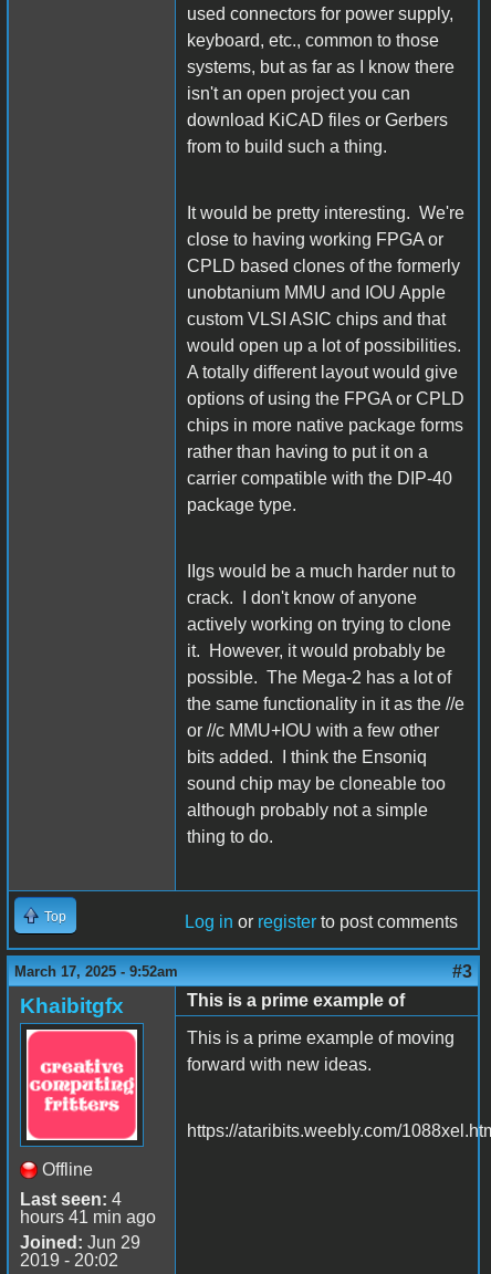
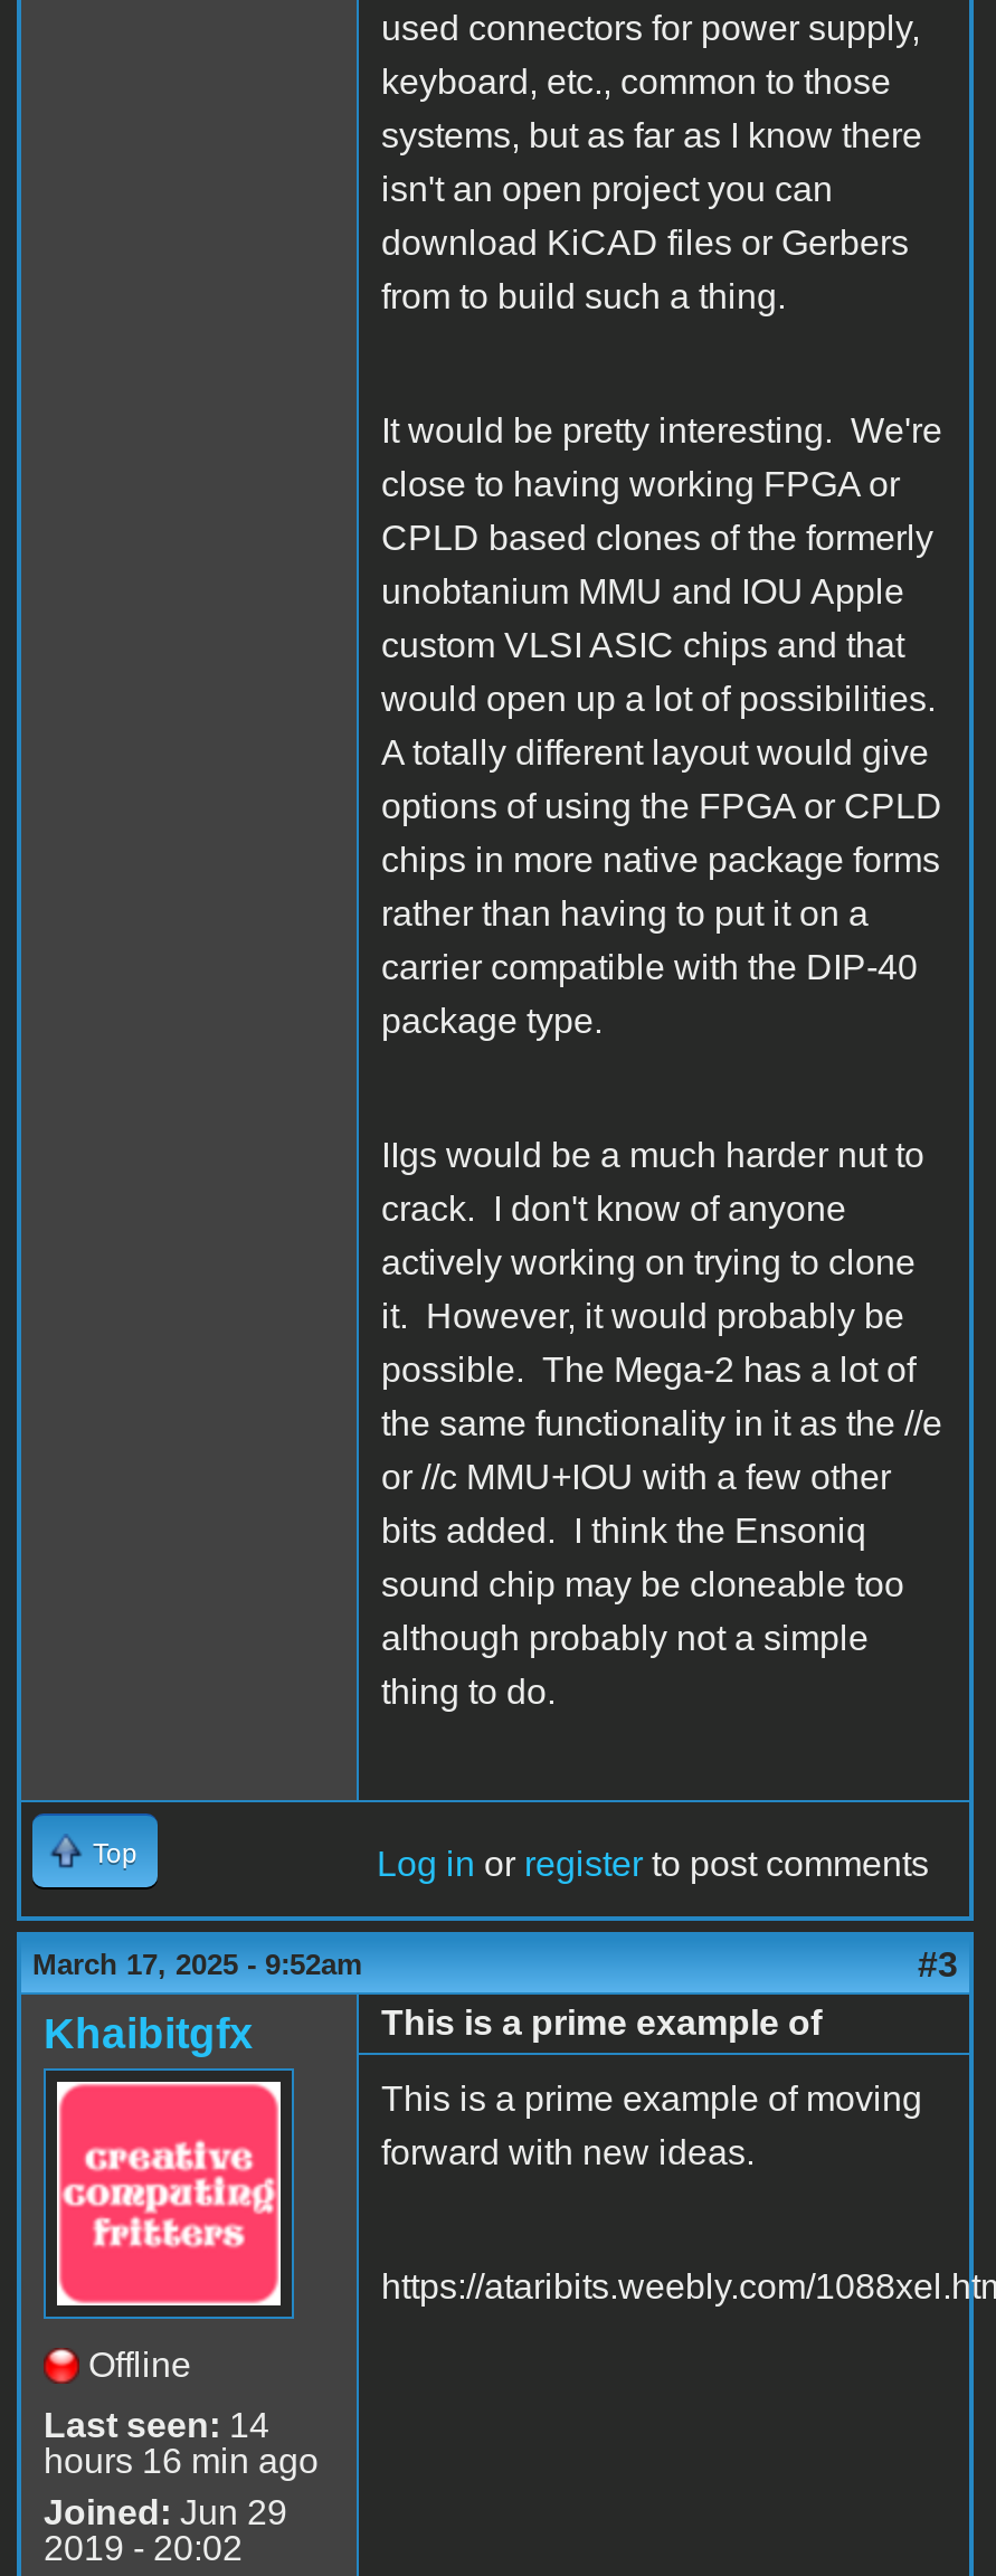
[20,1190,122,1209] Last seen: 4 -> [44,2406,269,2444] Last seen: 14
[20,1208,156,1226] hours 41 min ago -> [44,2442,319,2480] hours 16 min ago

